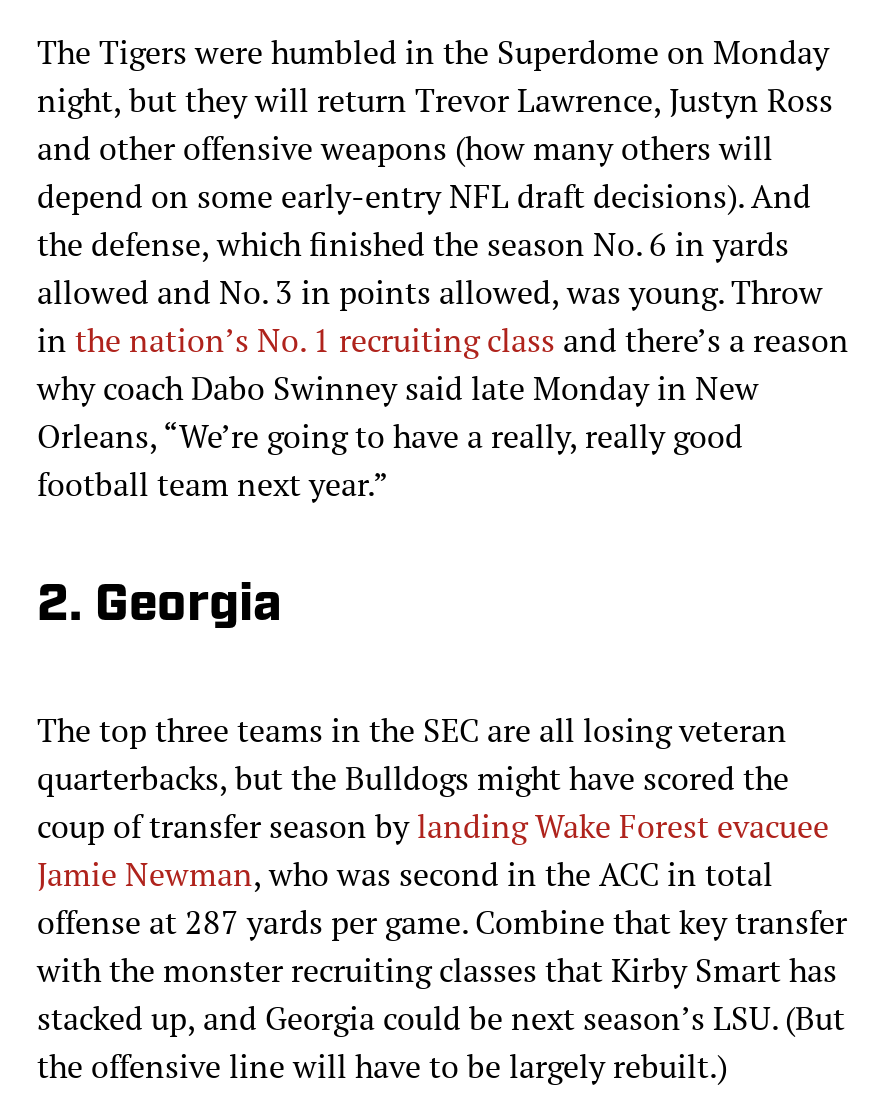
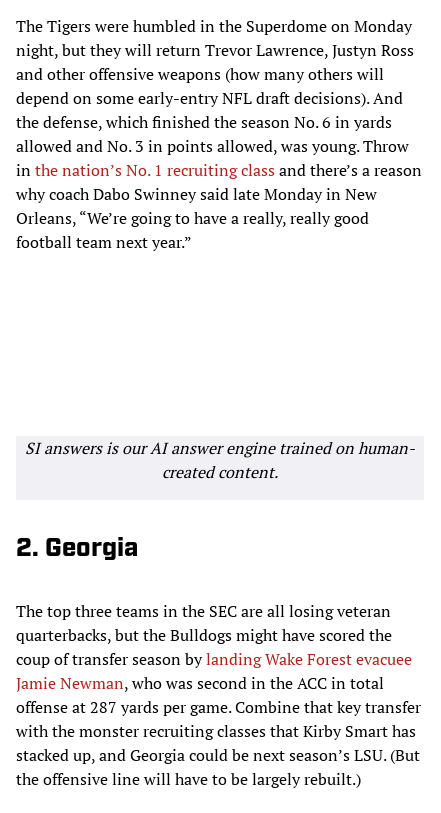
none -> [25,437,415,483] SI answers is our AI answer engine trained on human- | created content.

